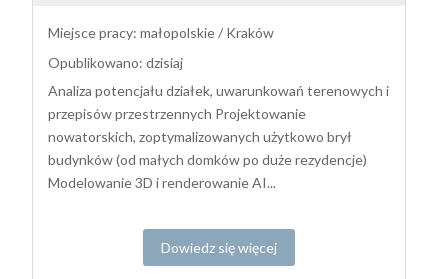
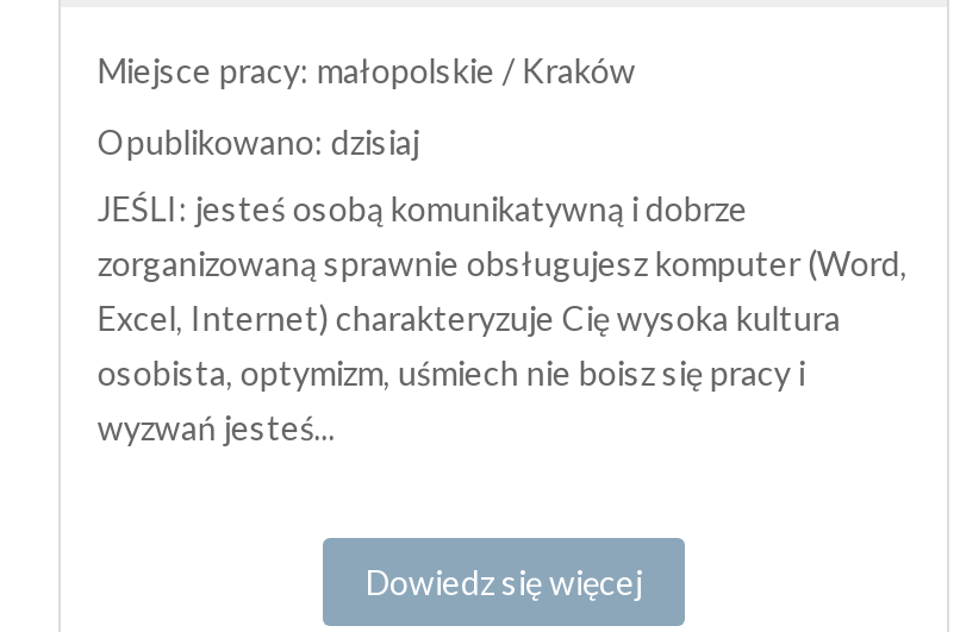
[48,82,389,191] Analiza potencjału działek, uwarunkowań terenowych i | przepisów przestrzennych Projektowanie | nowatorskich, zoptymalizowanych użytkowo brył | budynków (od małych domków po duże rezydencje) | Modelowanie 3D i renderowanie AI... -> [97,189,907,448] JEŚLI: jesteś osobą komunikatywną i dobrze | zorganizowaną sprawnie obsługujesz komputer (Word, | Excel, Internet) charakteryzuje Cię wysoka kultura | osobista, optymizm, uśmiech nie boisz się pracy i | wyzwań jesteś...

